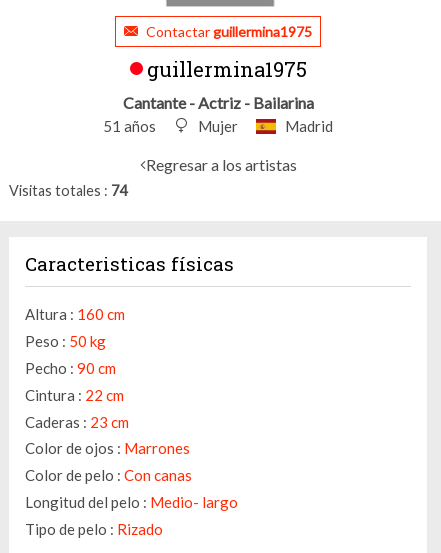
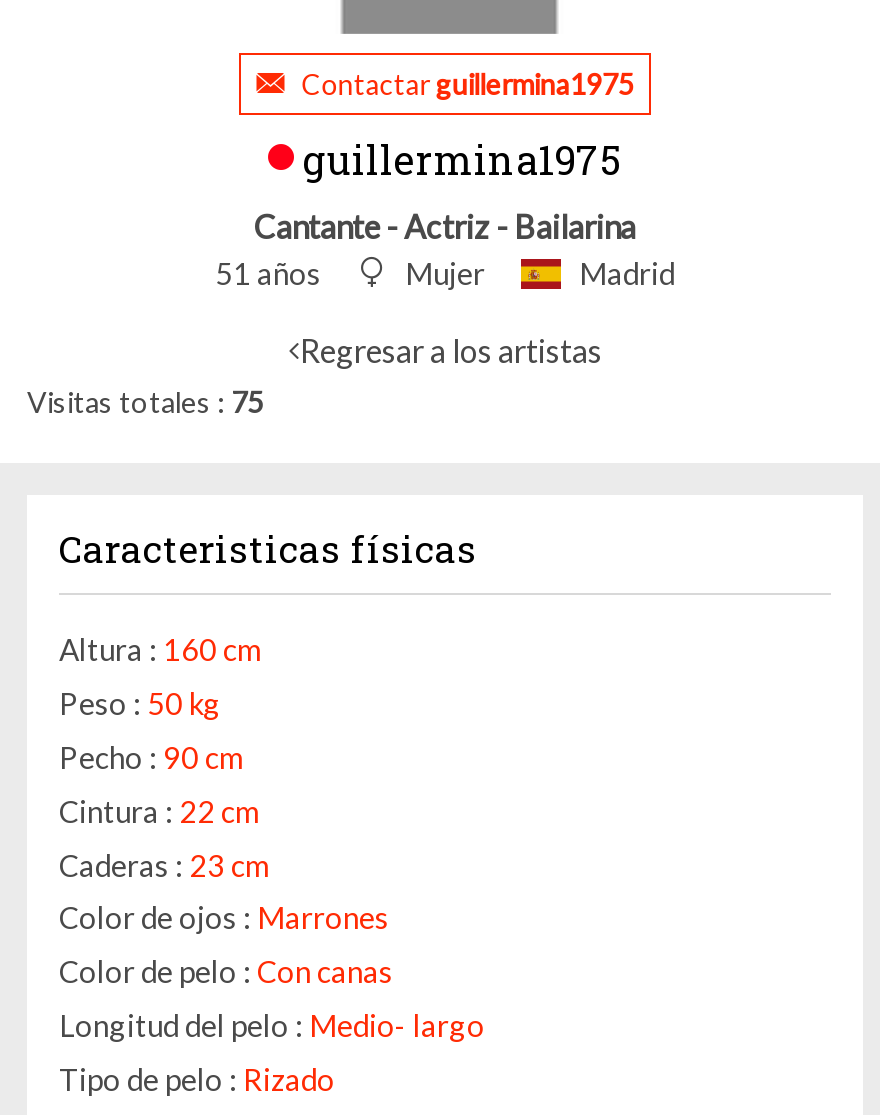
[9,182,127,199] Visitas totales 74 -> [27,386,263,420] Visitas totales 75

